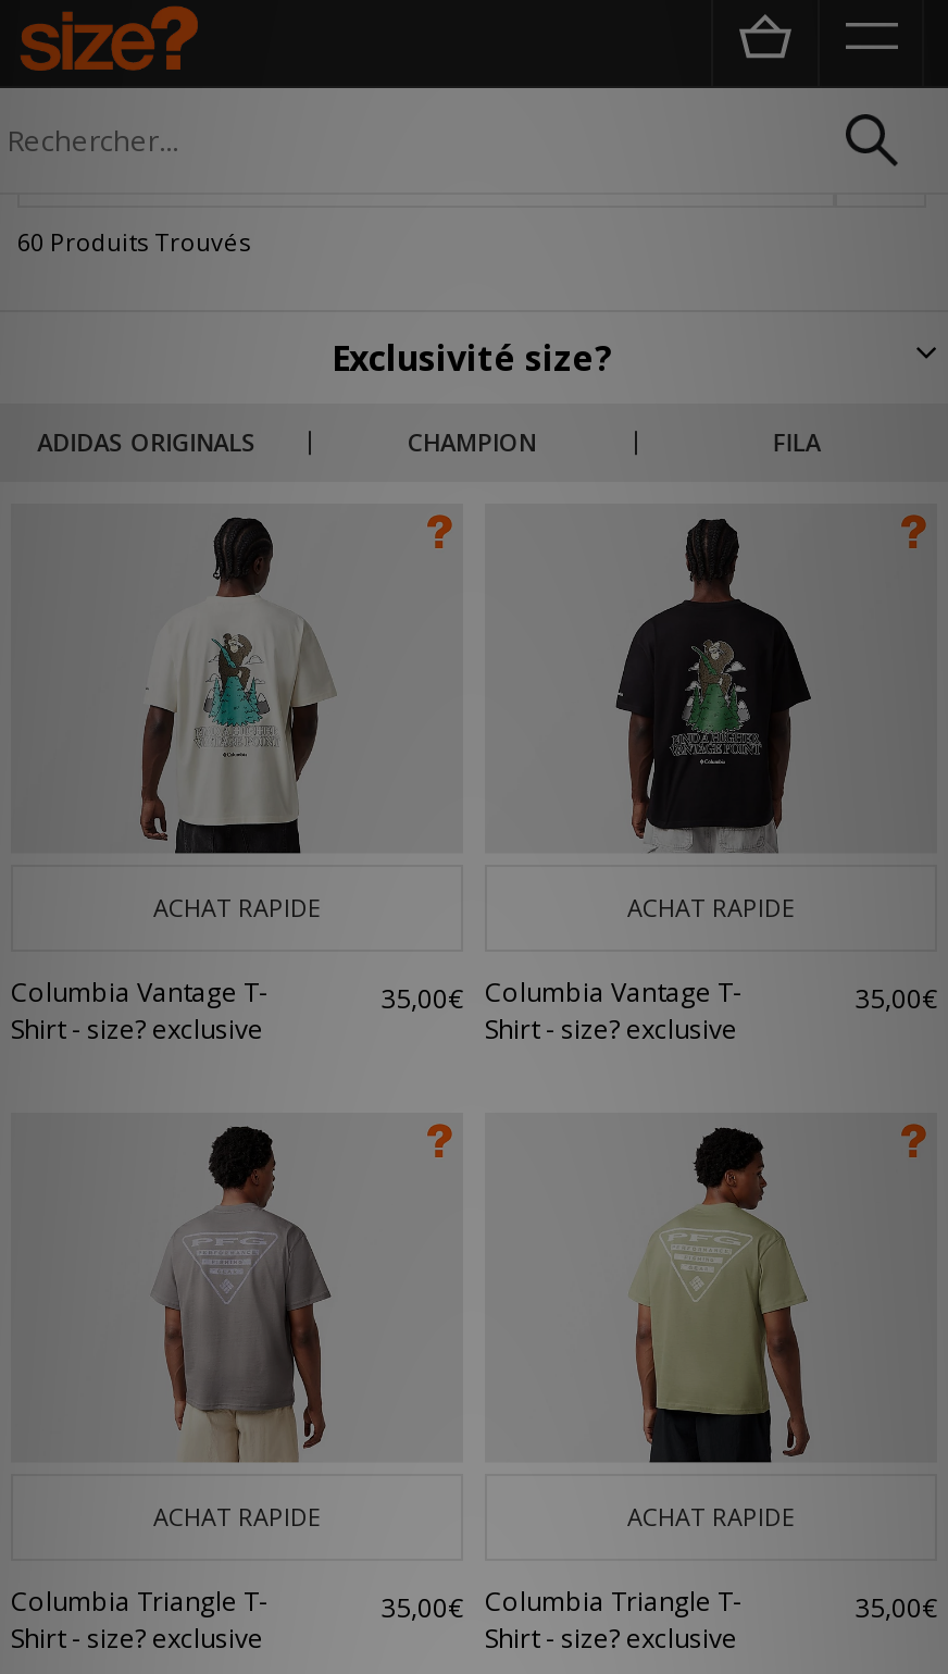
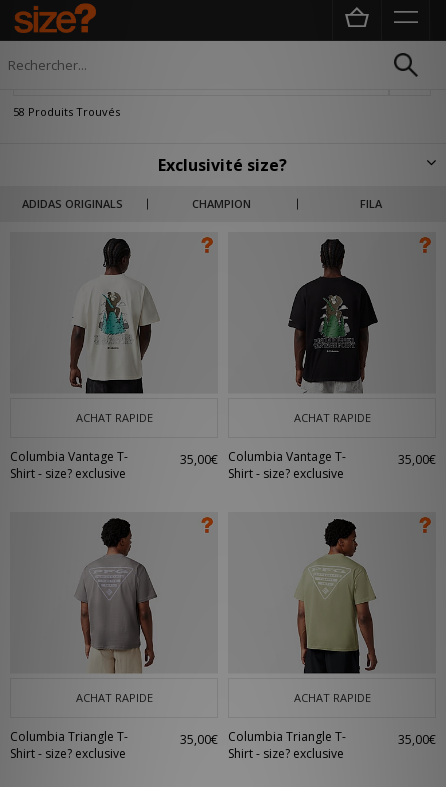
[17,225,250,258] 60 Produits Trouvés -> [13,104,120,119] 58 Produits Trouvés

